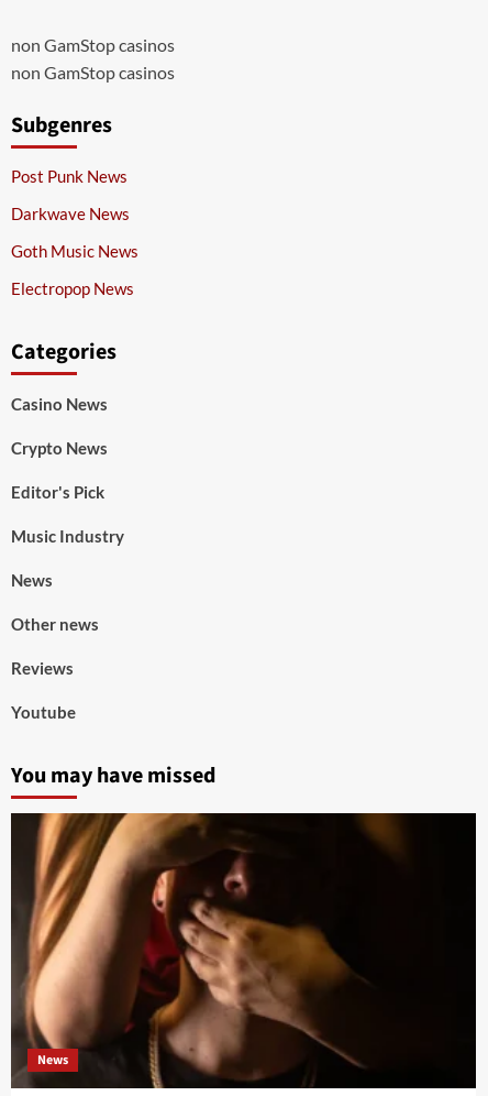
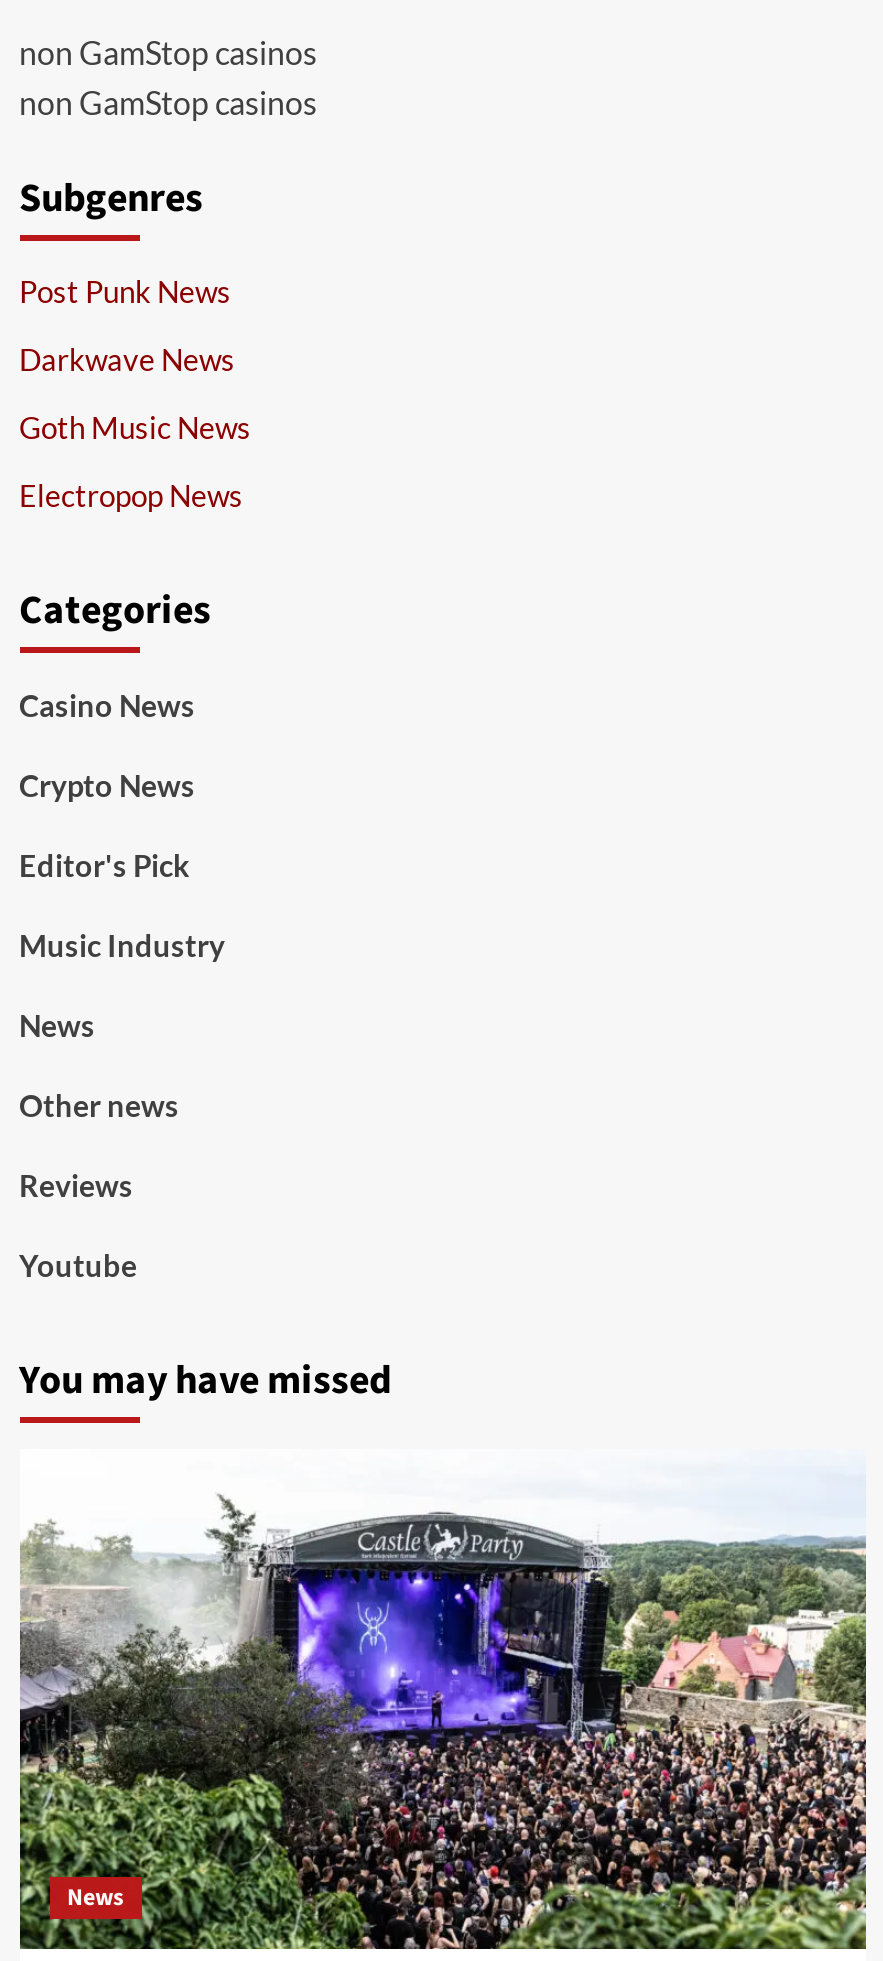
[10,812,477,1089] [image] -> [20,1449,868,1951] [image]

